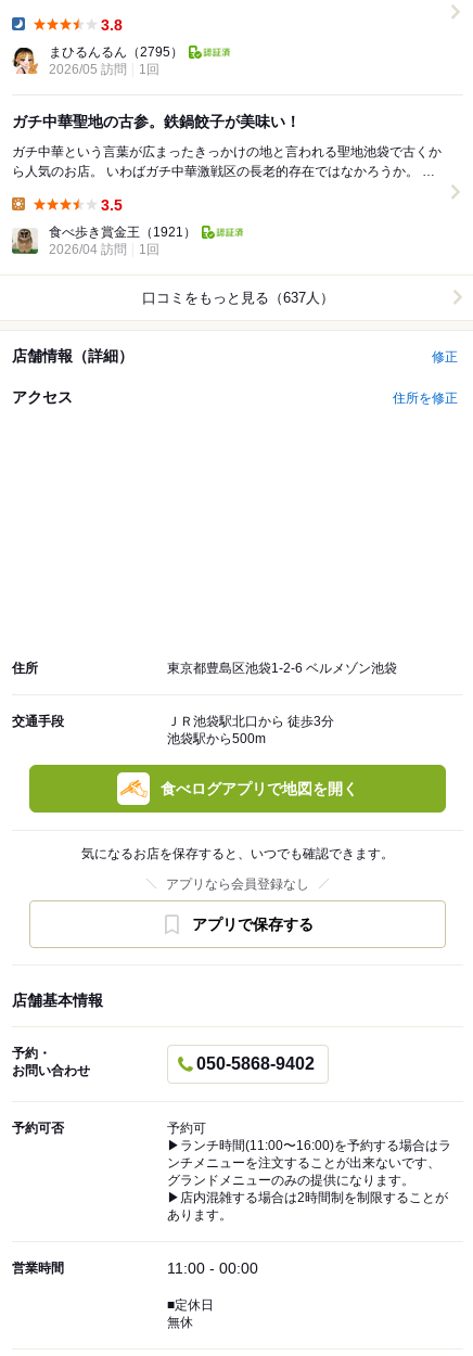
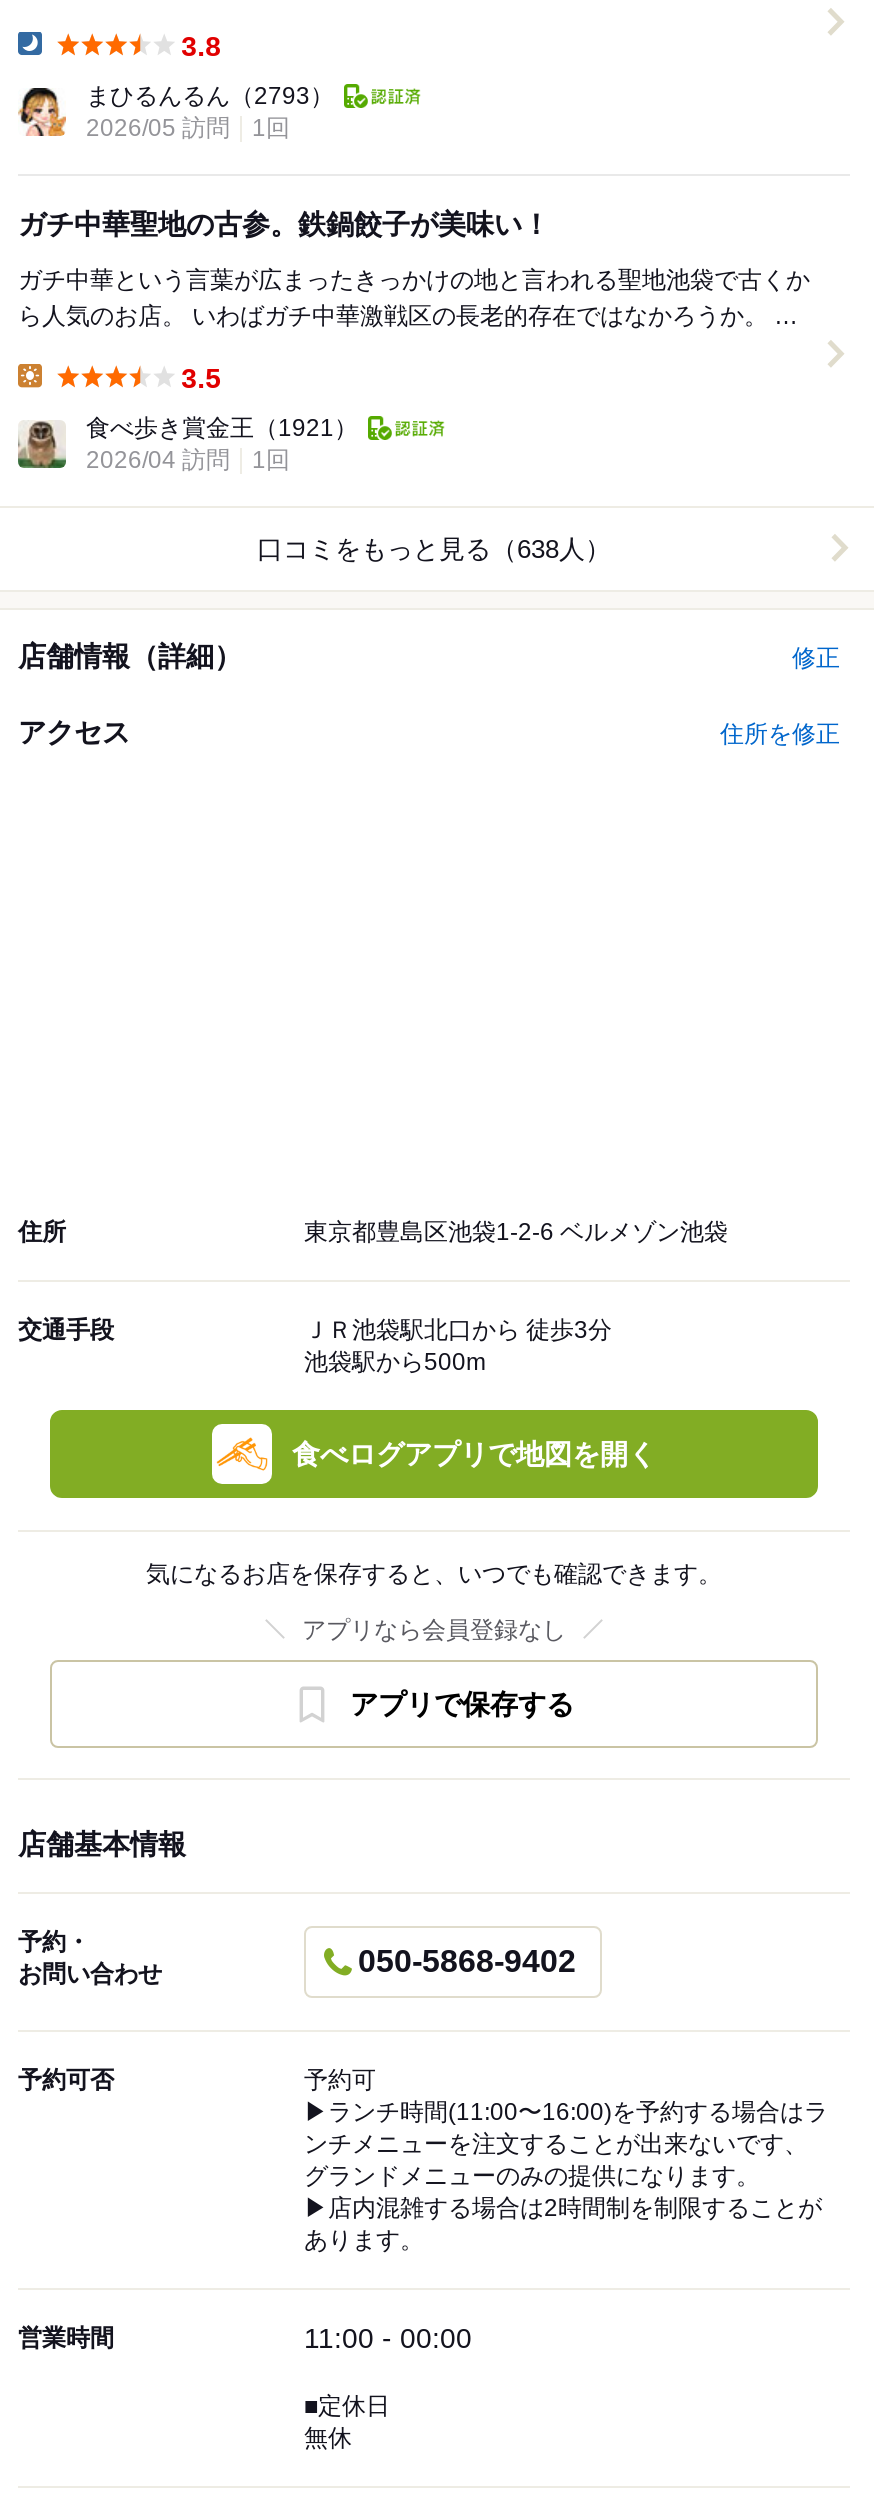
[49,44,183,59] まひるんるん（2795） -> [86,82,334,110] まひるんるん（2793）
[142,289,334,306] 口コミをもっと見る（637人） -> [257,534,611,564] 口コミをもっと見る（638人）

